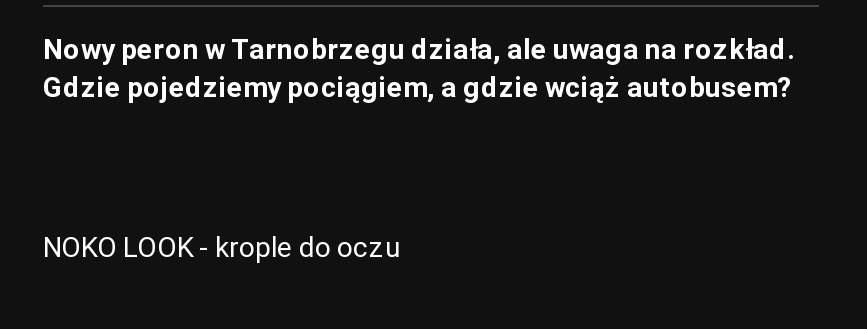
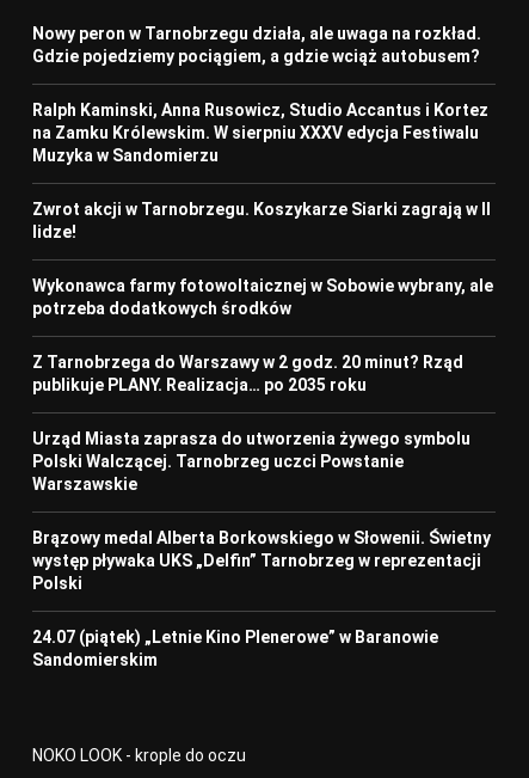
none -> [32,101,493,669] Ralph Kaminski, Anna Rusowicz, Studio Accantus i Kortez | na Zamku Królewskim. W sierpniu XXXV edycja Festiwalu | Muzyka w Sandomierzu | Zwrot akcji w Tarnobrzegu. Koszykarze Siarki zagrają w II | lidze! | Wykonawca farmy fotowoltaicznej w Sobowie wybrany, ale | potrzeba dodatkowych środków | Z Tarnobrzega do Warszawy w 2 godz. 20 minut? Rząd | publikuje PLANY. Realizacja… po 2035 roku | Urząd Miasta zaprasza do utworzenia żywego symbolu | Polski Walczącej. Tarnobrzeg uczci Powstanie | Warszawskie | Brązowy medal Alberta Borkowskiego w Słowenii. Świetny | występ pływaka UKS „Delfin” Tarnobrzeg w reprezentacji | Polski | 24.07 (piątek) „Letnie Kino Plenerowe” w Baranowie | Sandomierskim

